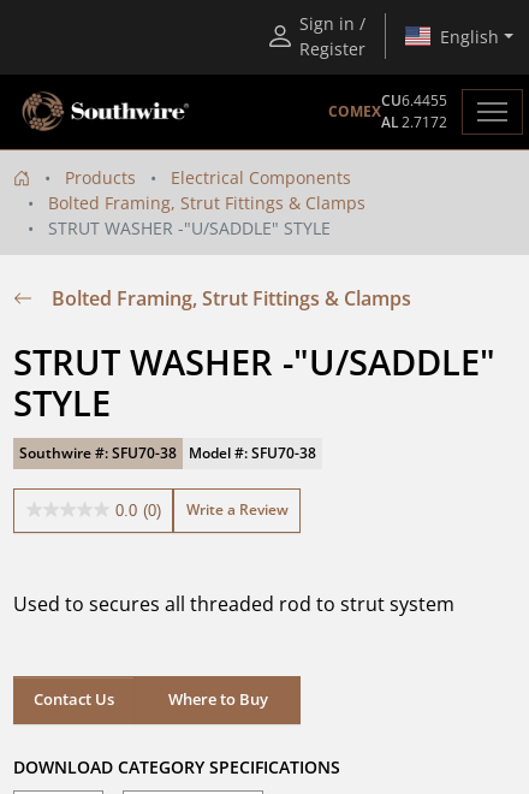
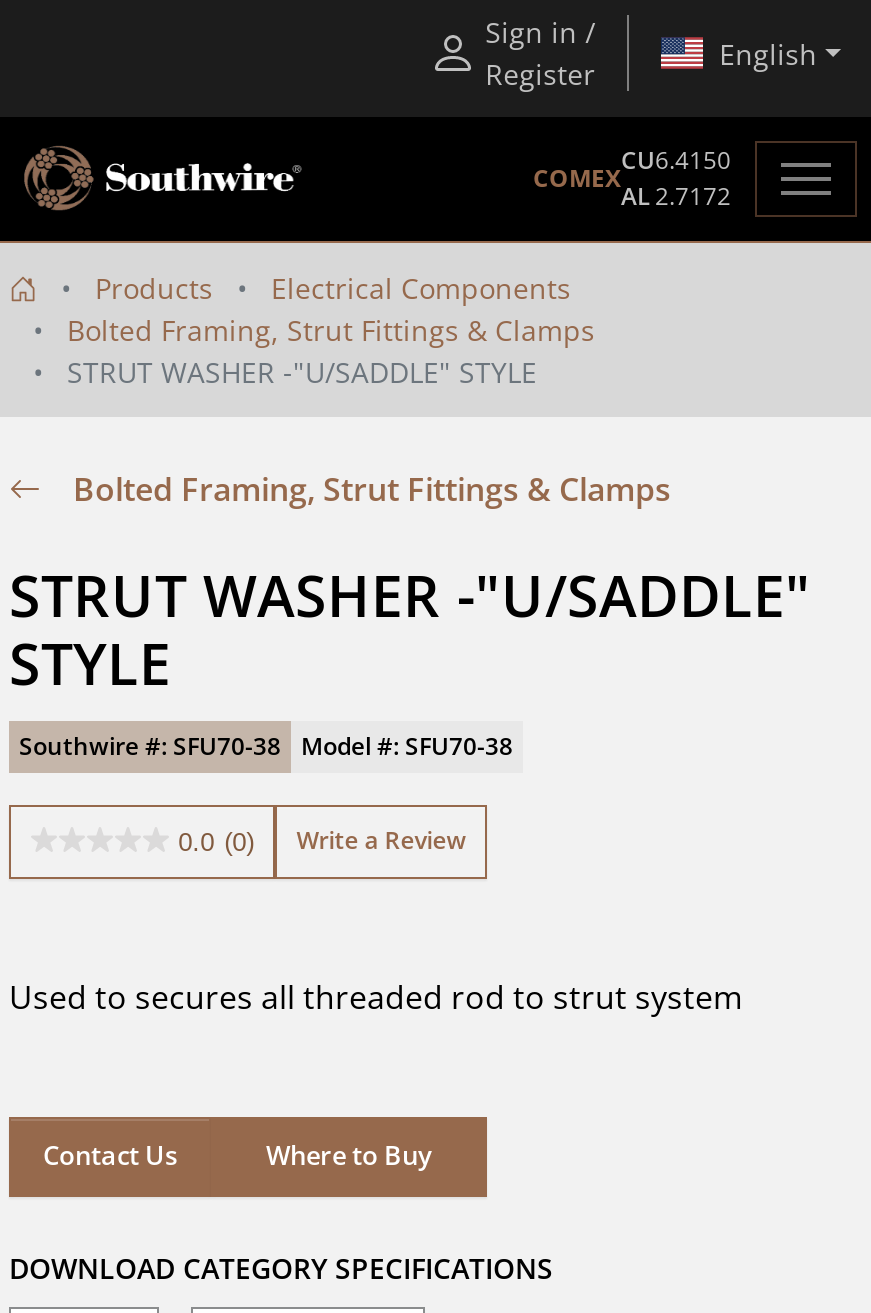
[381,90,447,111] CU6.4455 -> [621,143,731,177] CU6.4150

